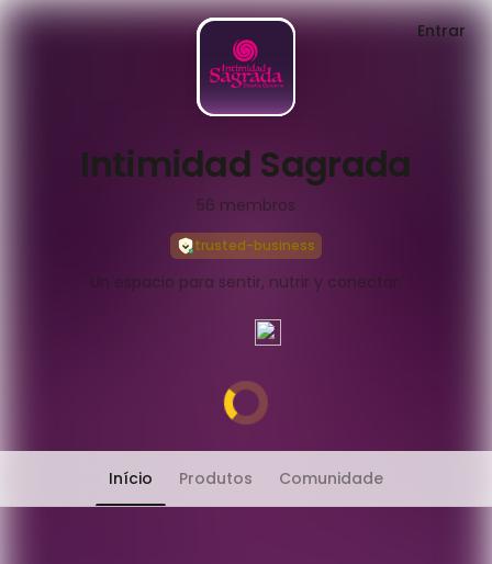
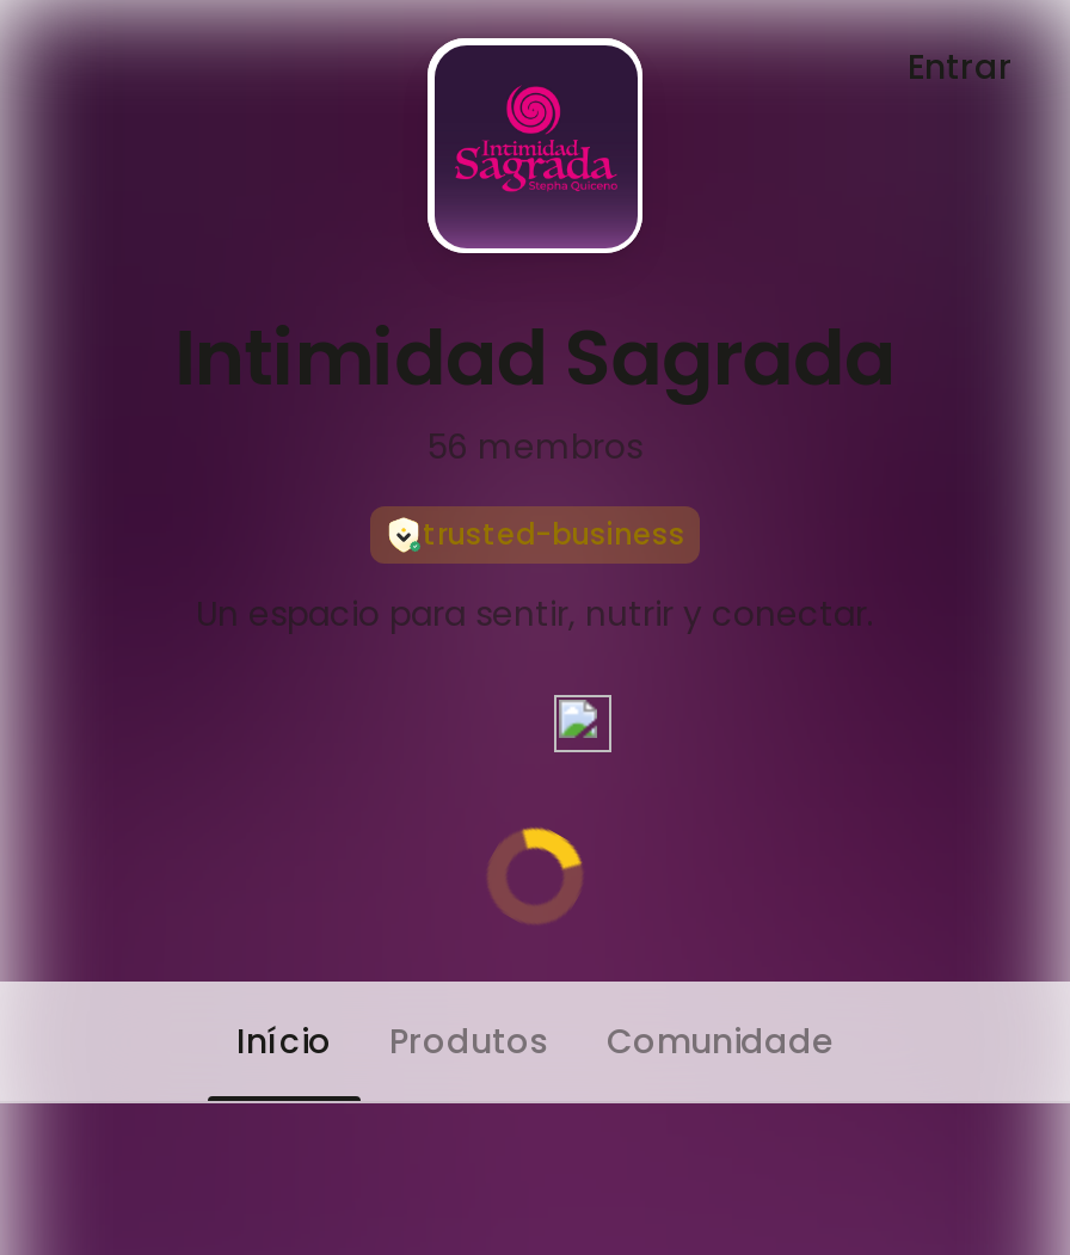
[223,381,266,419] [image] -> [487,826,580,910] [image]

